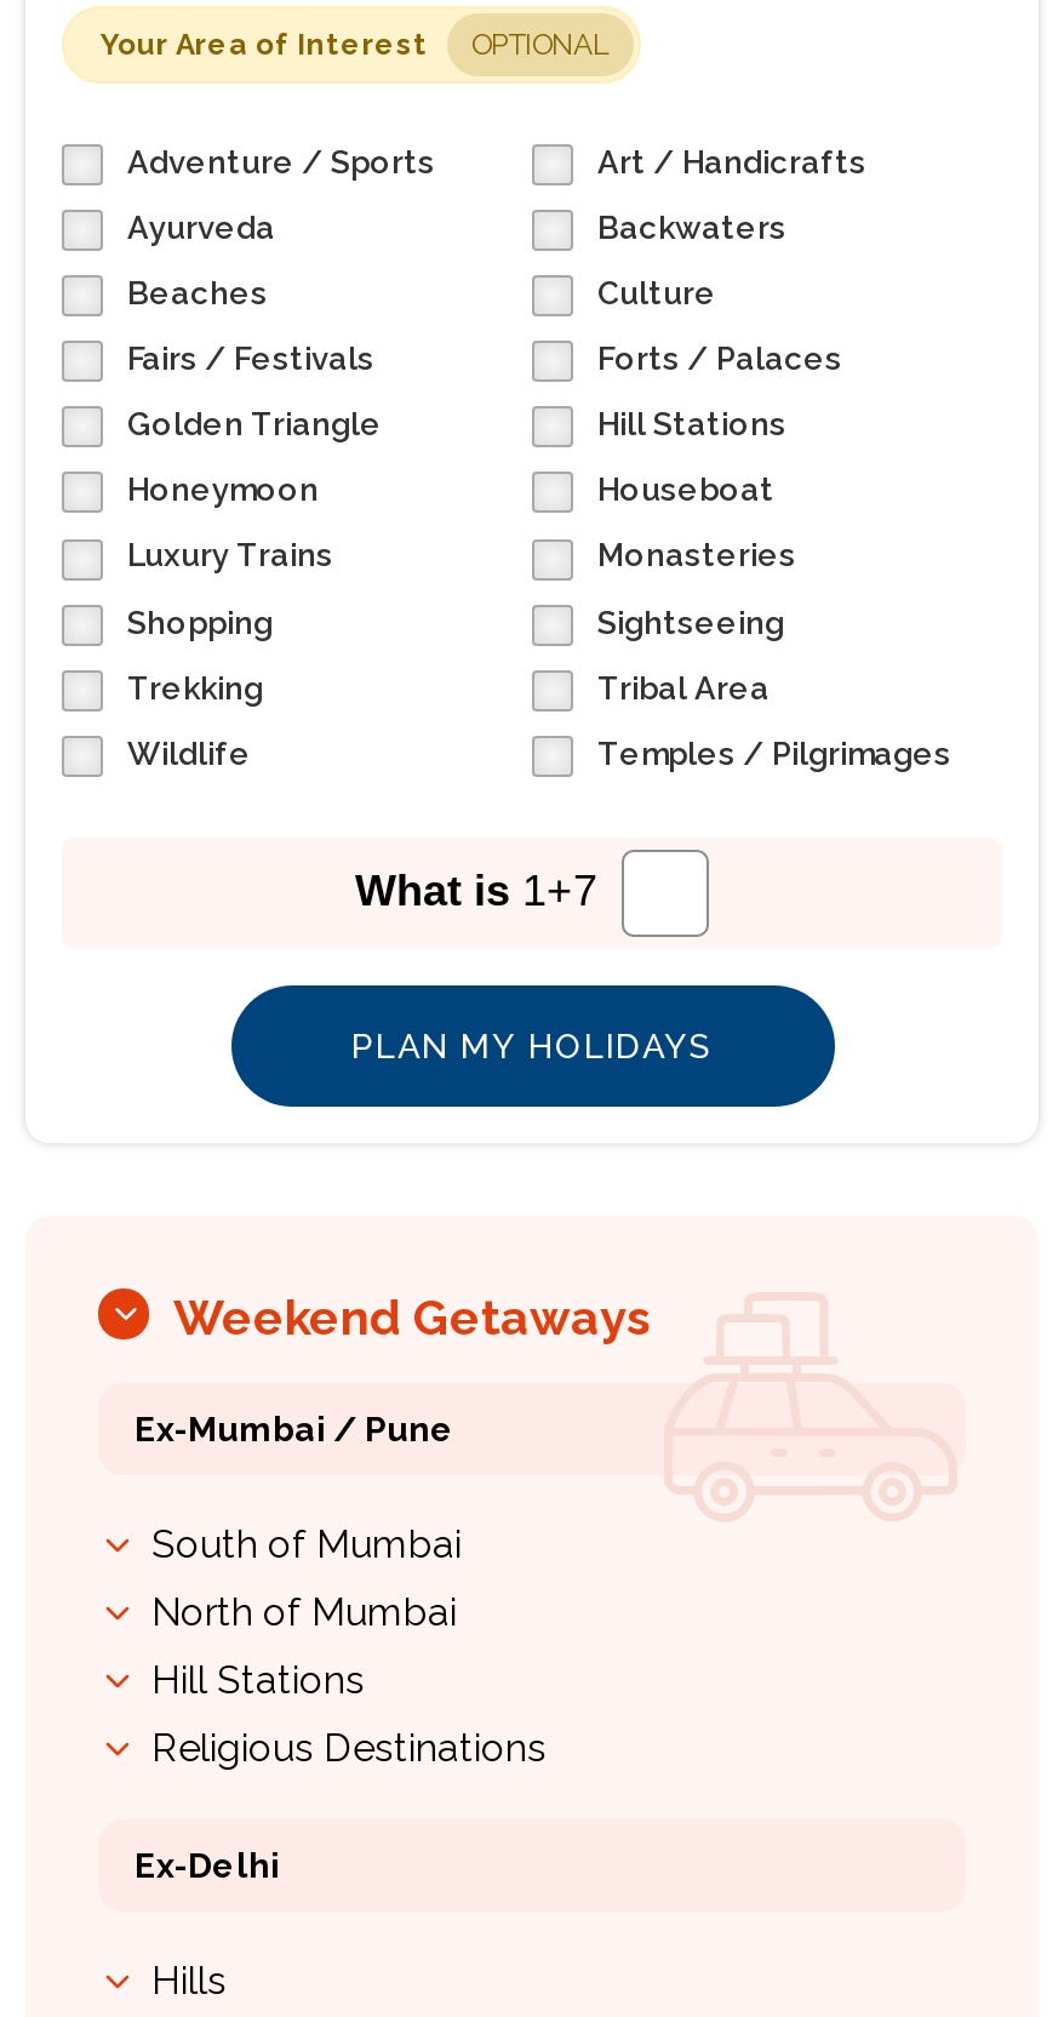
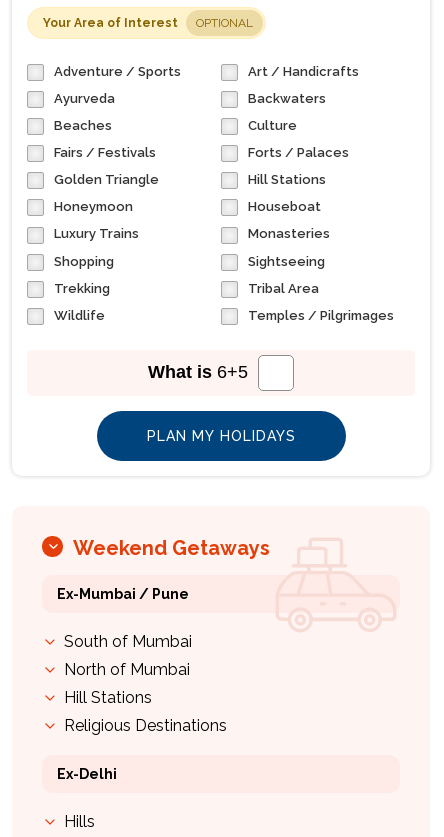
[355,868,597,916] What is 1+7 -> [148,362,248,382] What is 6+5

